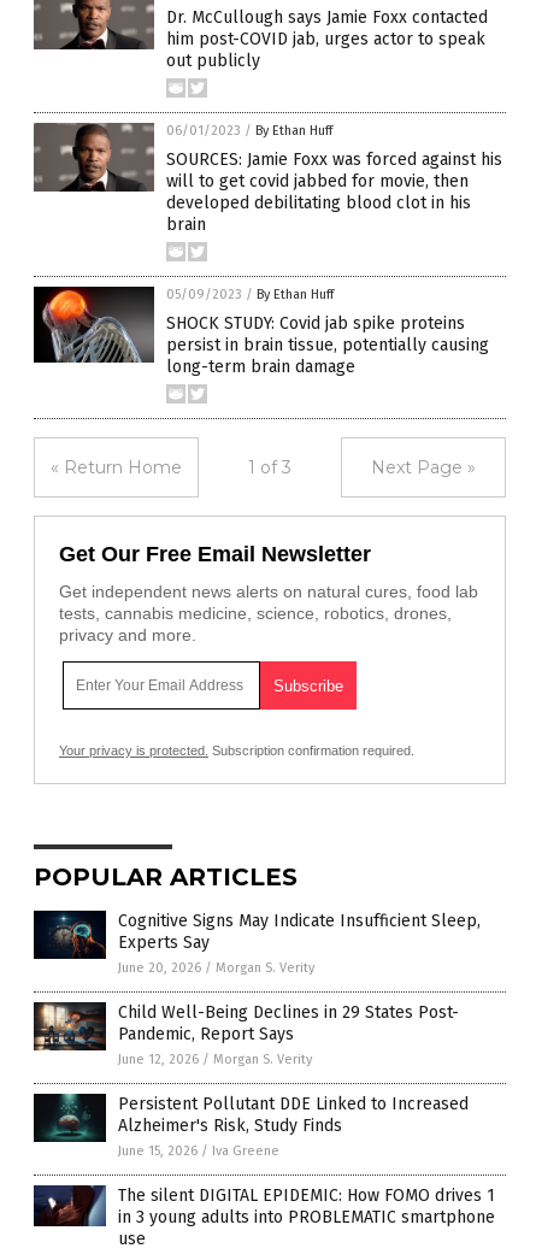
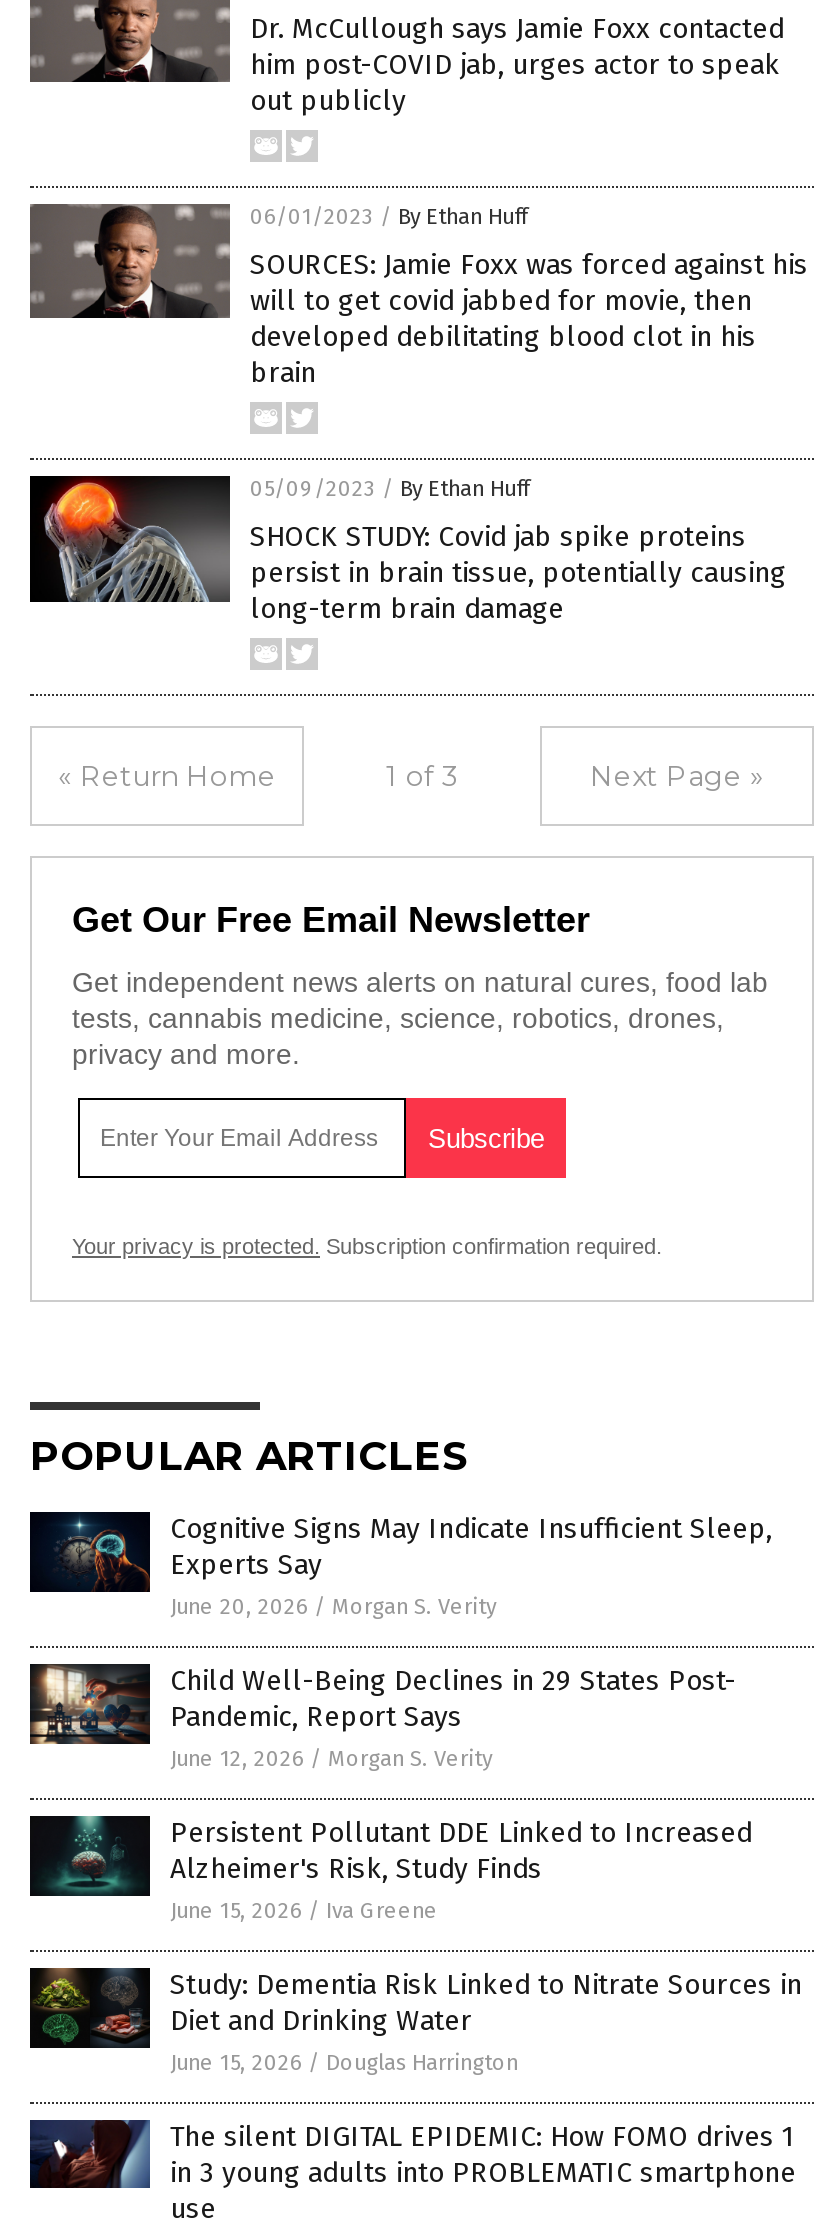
none -> [36,1966,802,2076] [image] | Study: Dementia Risk Linked to Nitrate Sources in | Diet and Drinking Water | June 15, 2026 / Douglas Harrington

